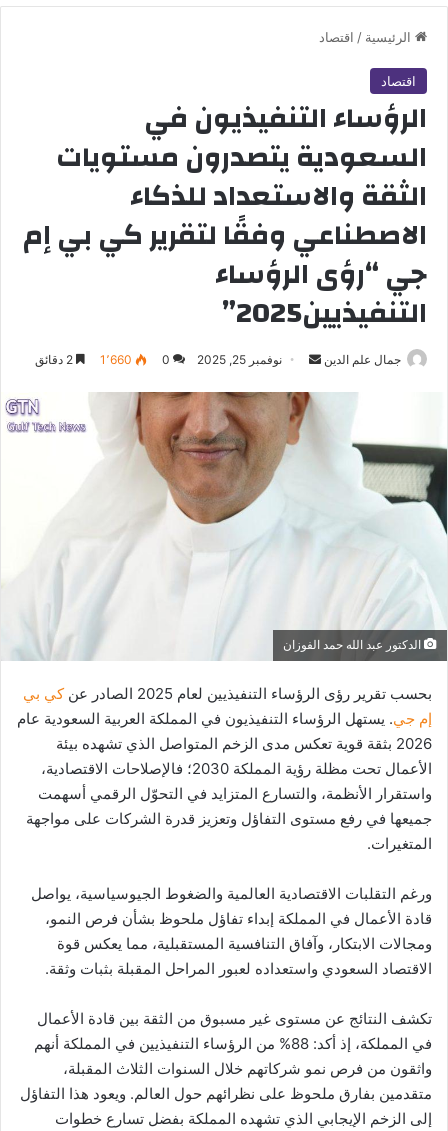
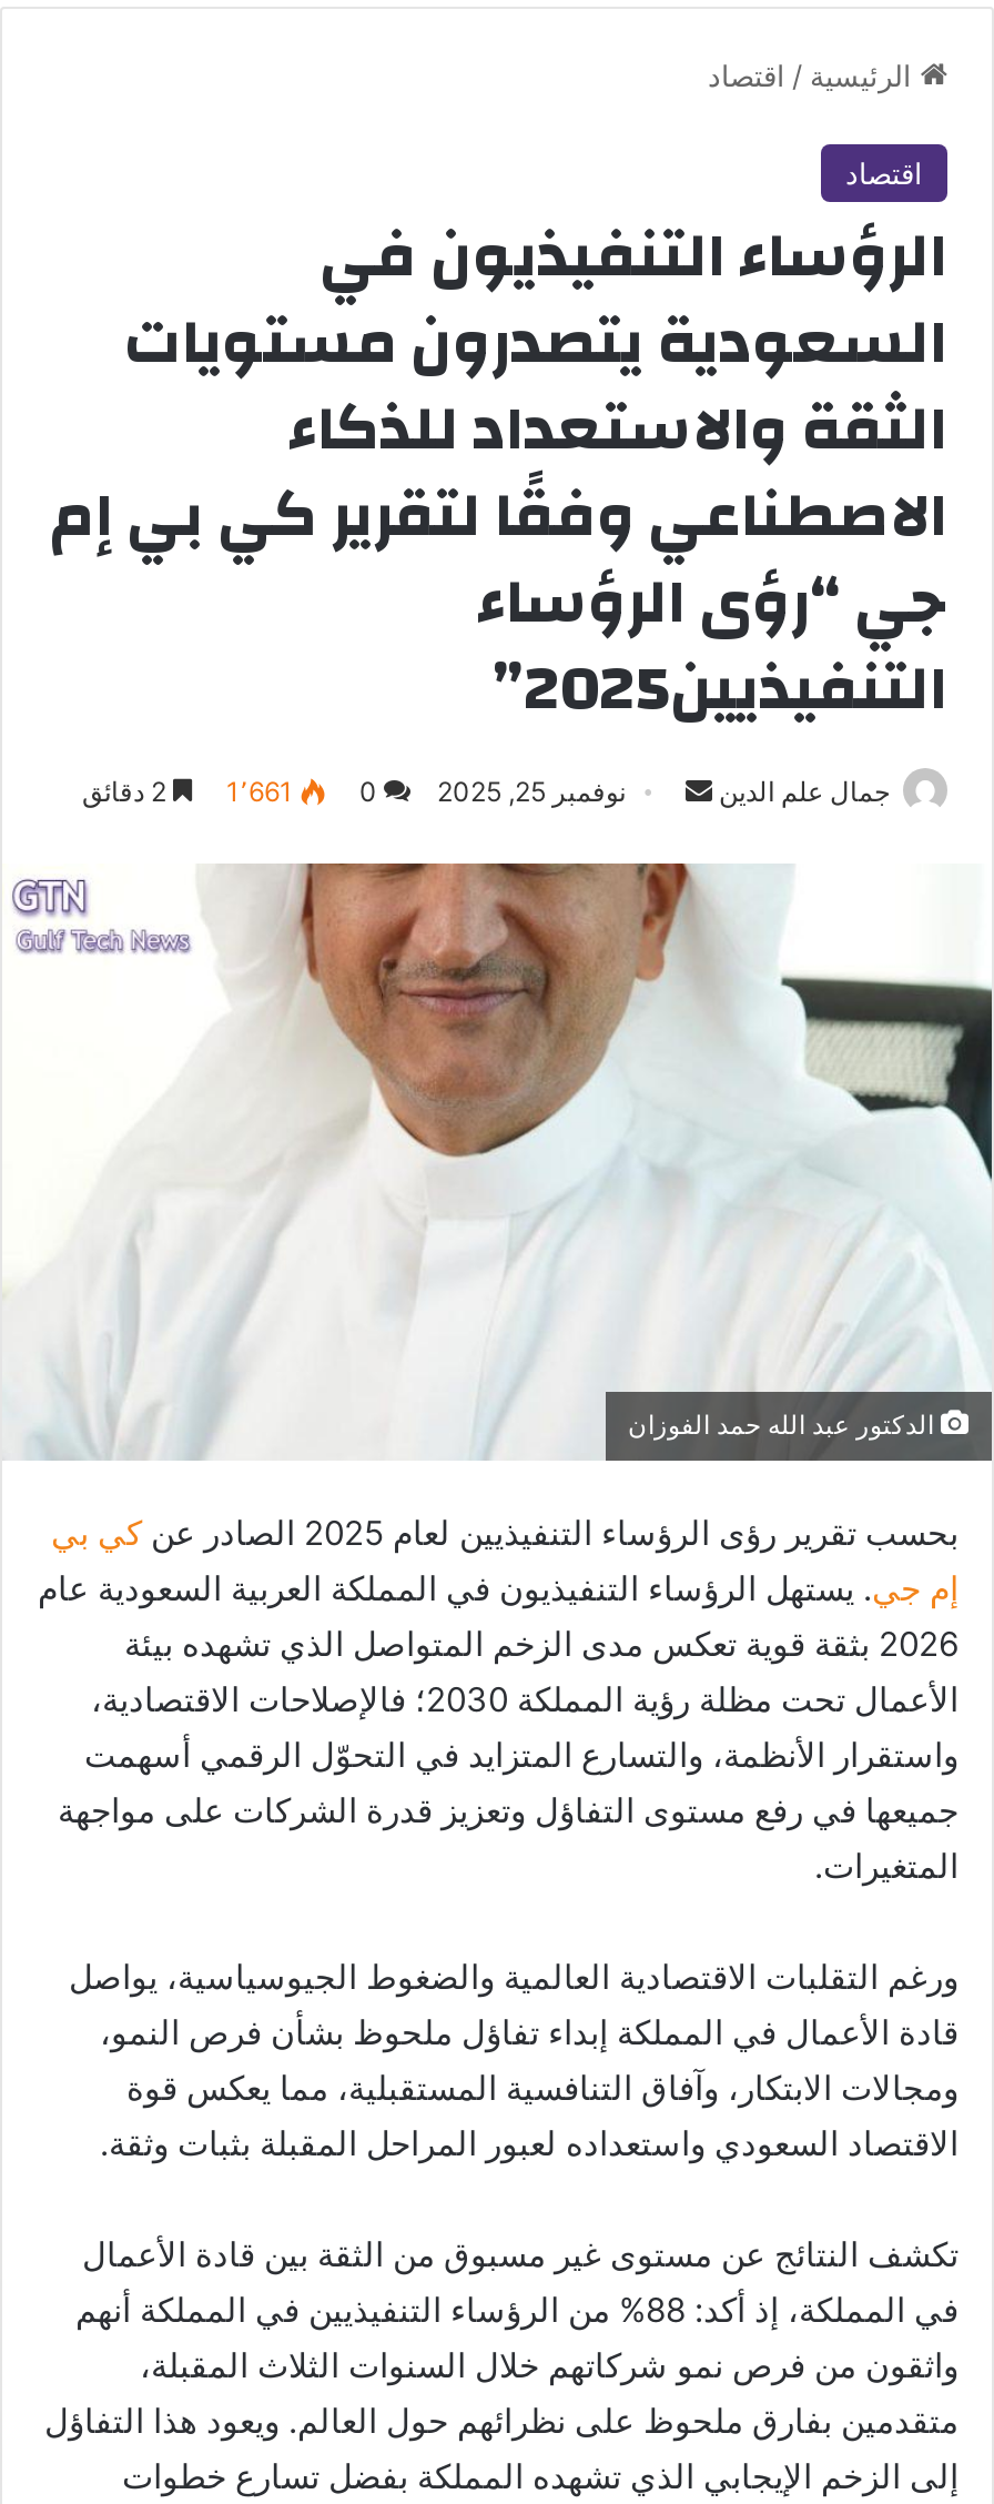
[100,352,132,367] 1٬660 -> [226,775,293,809] 1٬661

